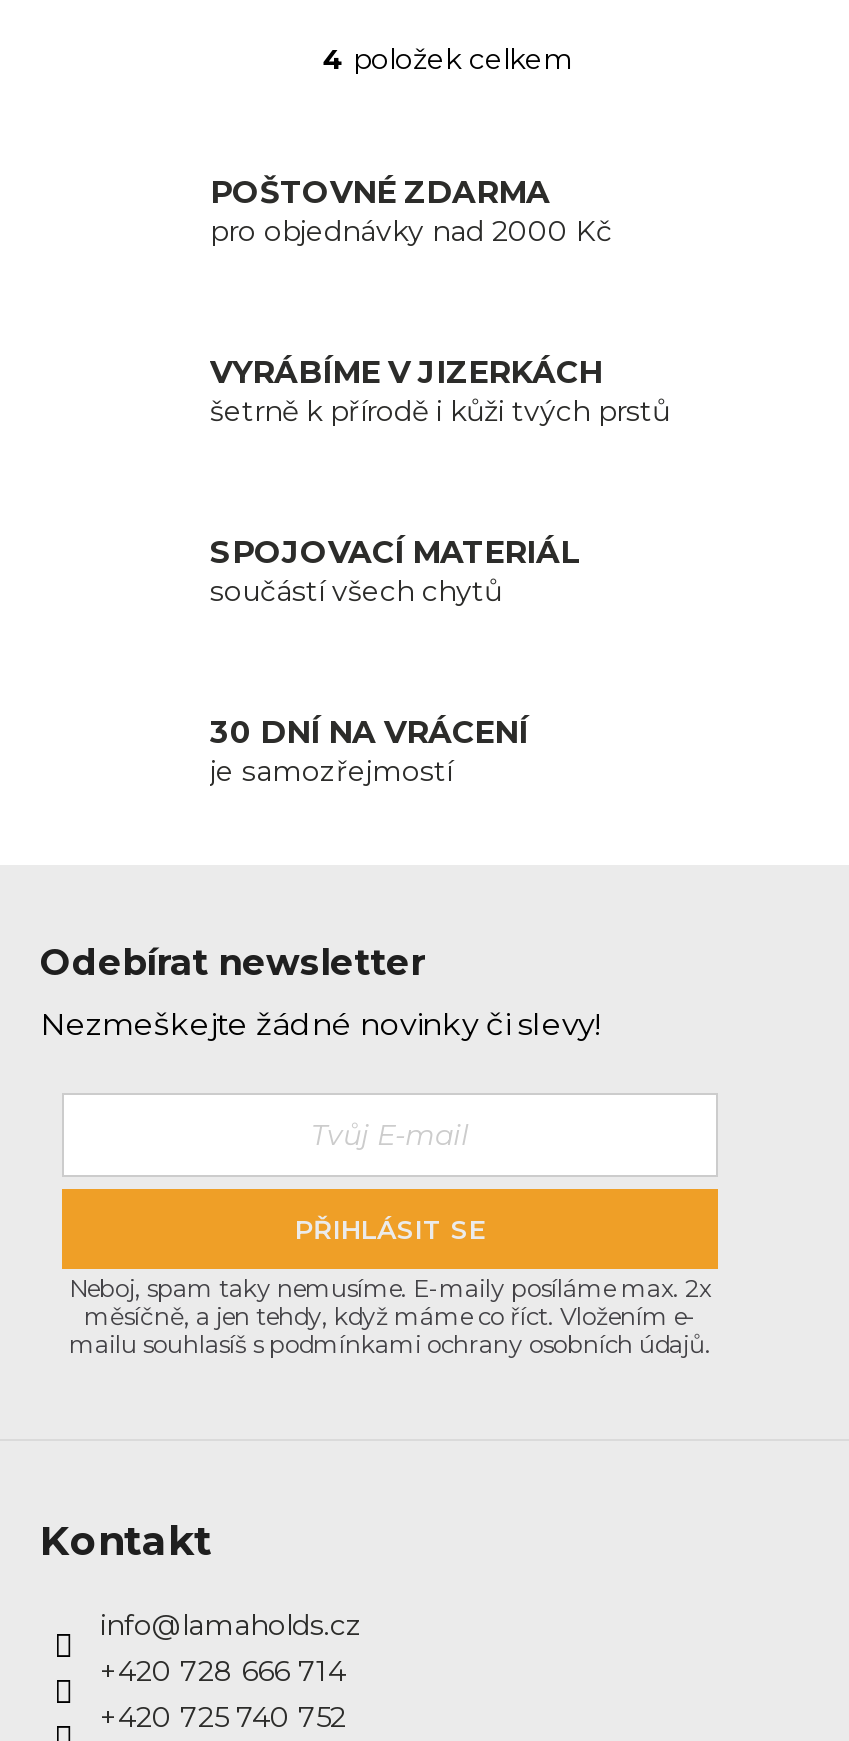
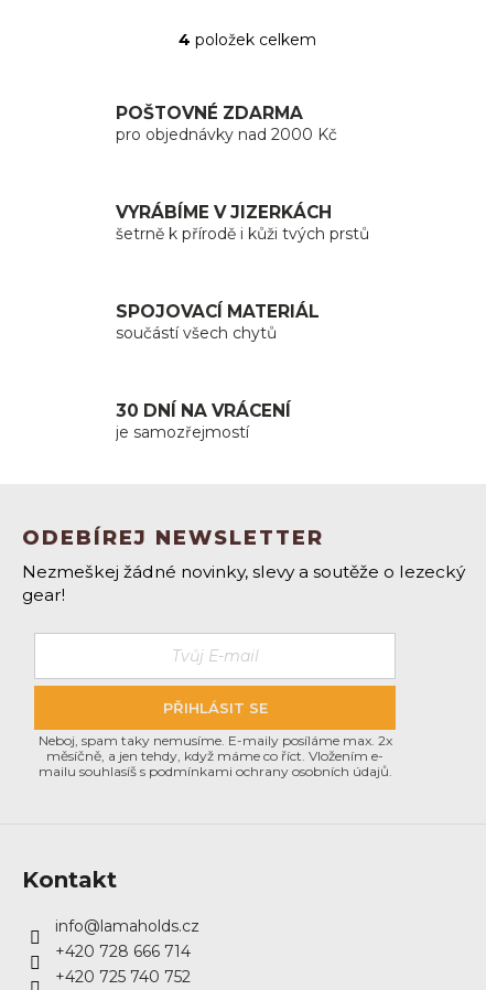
[40,941,426,985] Odebírat newsletter -> [22,526,324,550] ODEBÍREJ NEWSLETTER
[40,1005,600,1043] Nezmeškejte žádné novinky či slevy! -> [22,561,465,605] Nezmeškej žádné novinky, slevy a soutěže o lezecký | gear!

